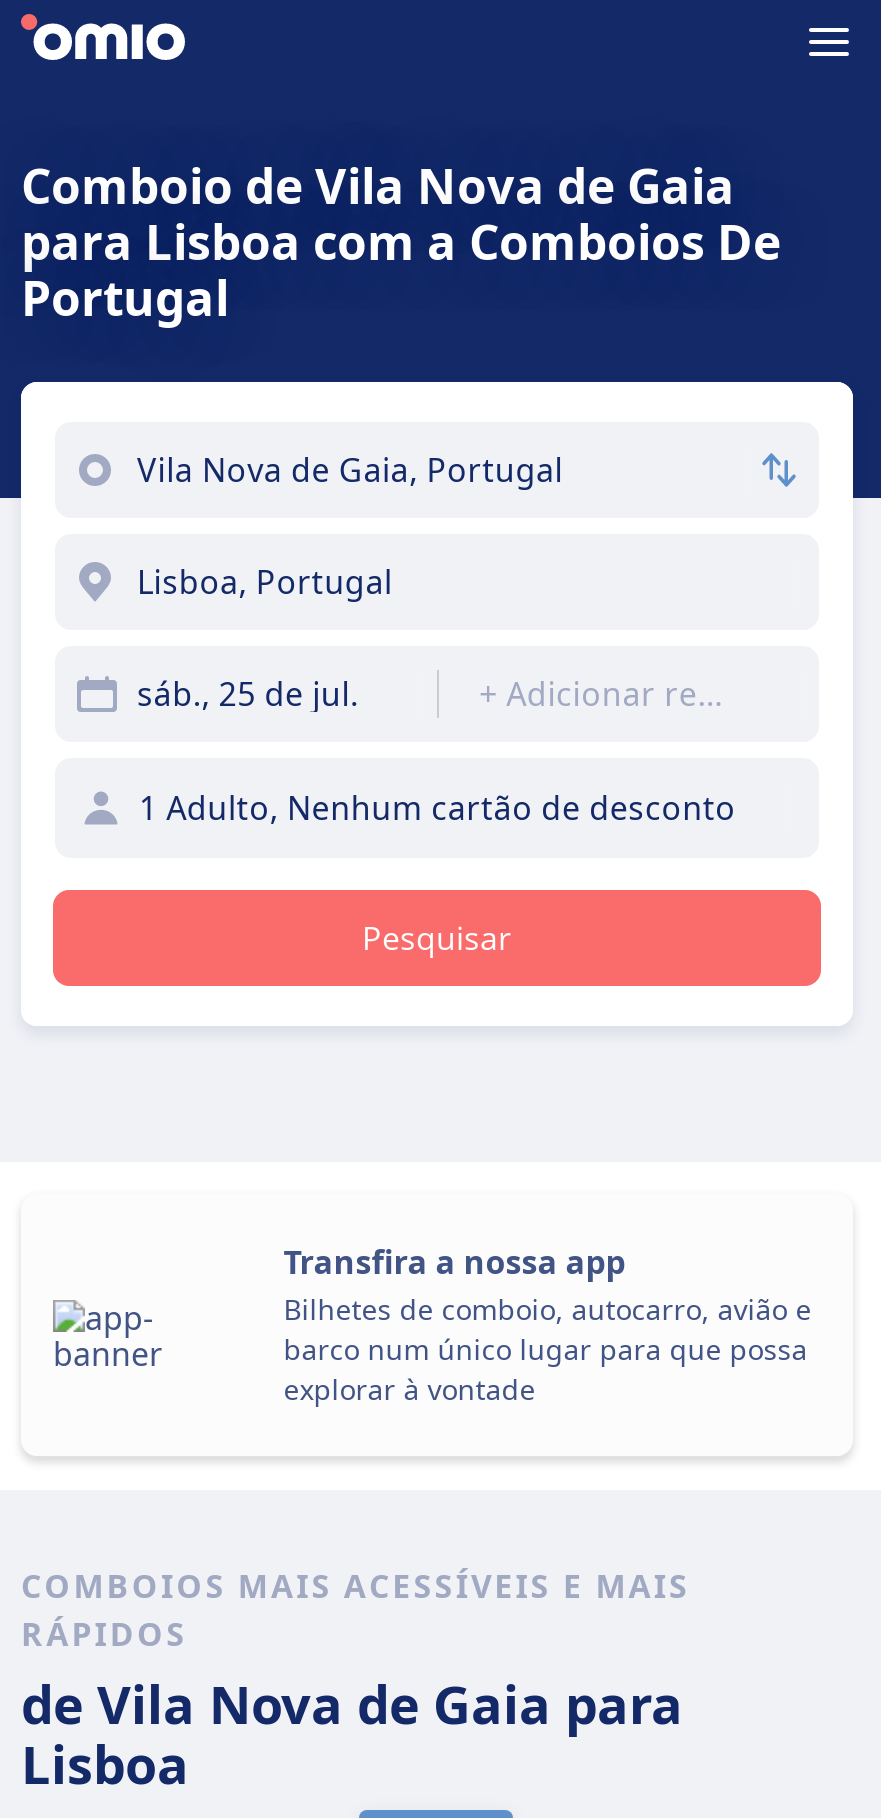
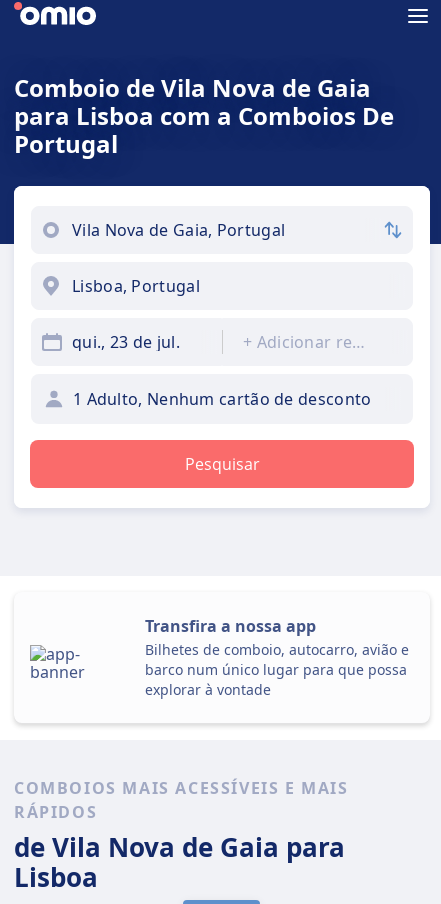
[137,672,359,716] sáb., 25 de jul. -> [72,331,180,353] qui., 23 de jul.

